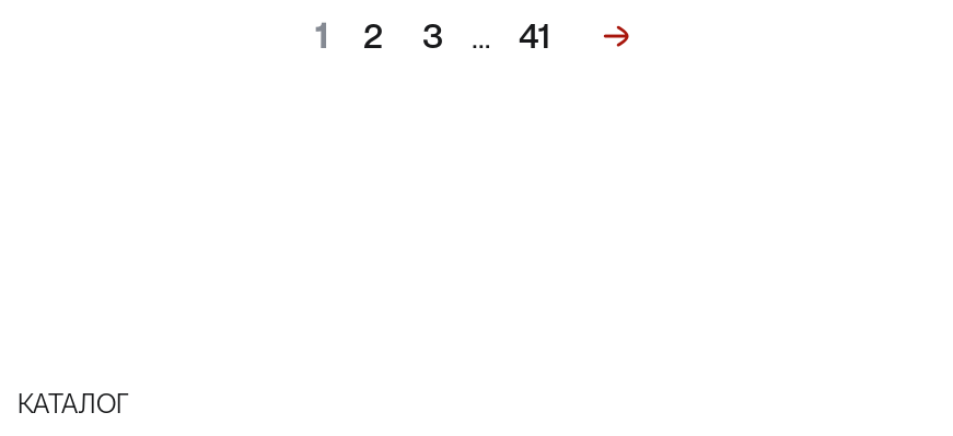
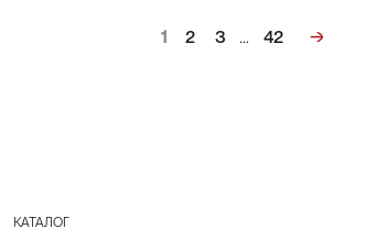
[518,16,549,57] 41 -> [263,27,283,48] 42

